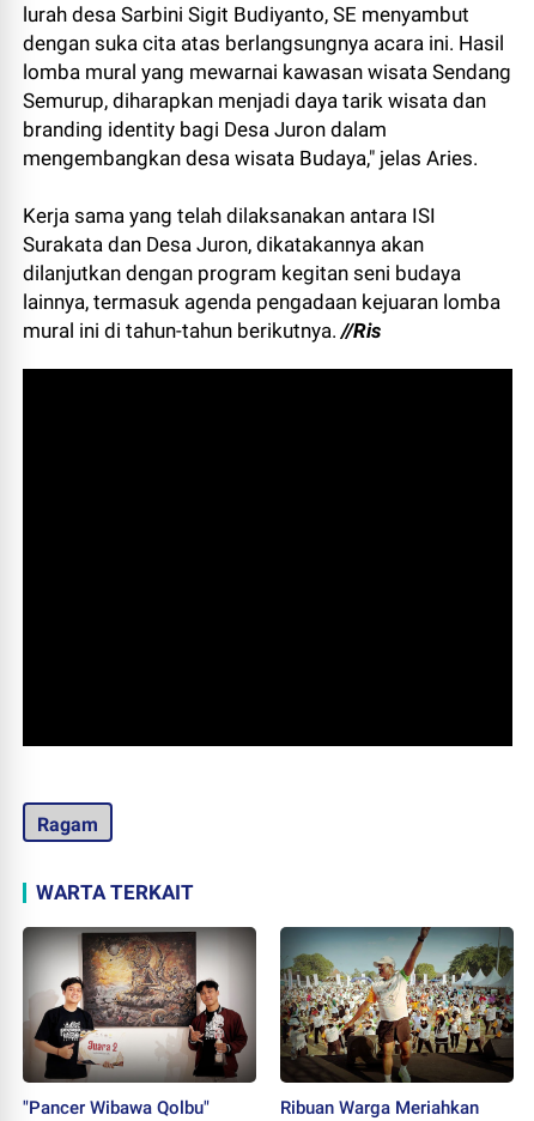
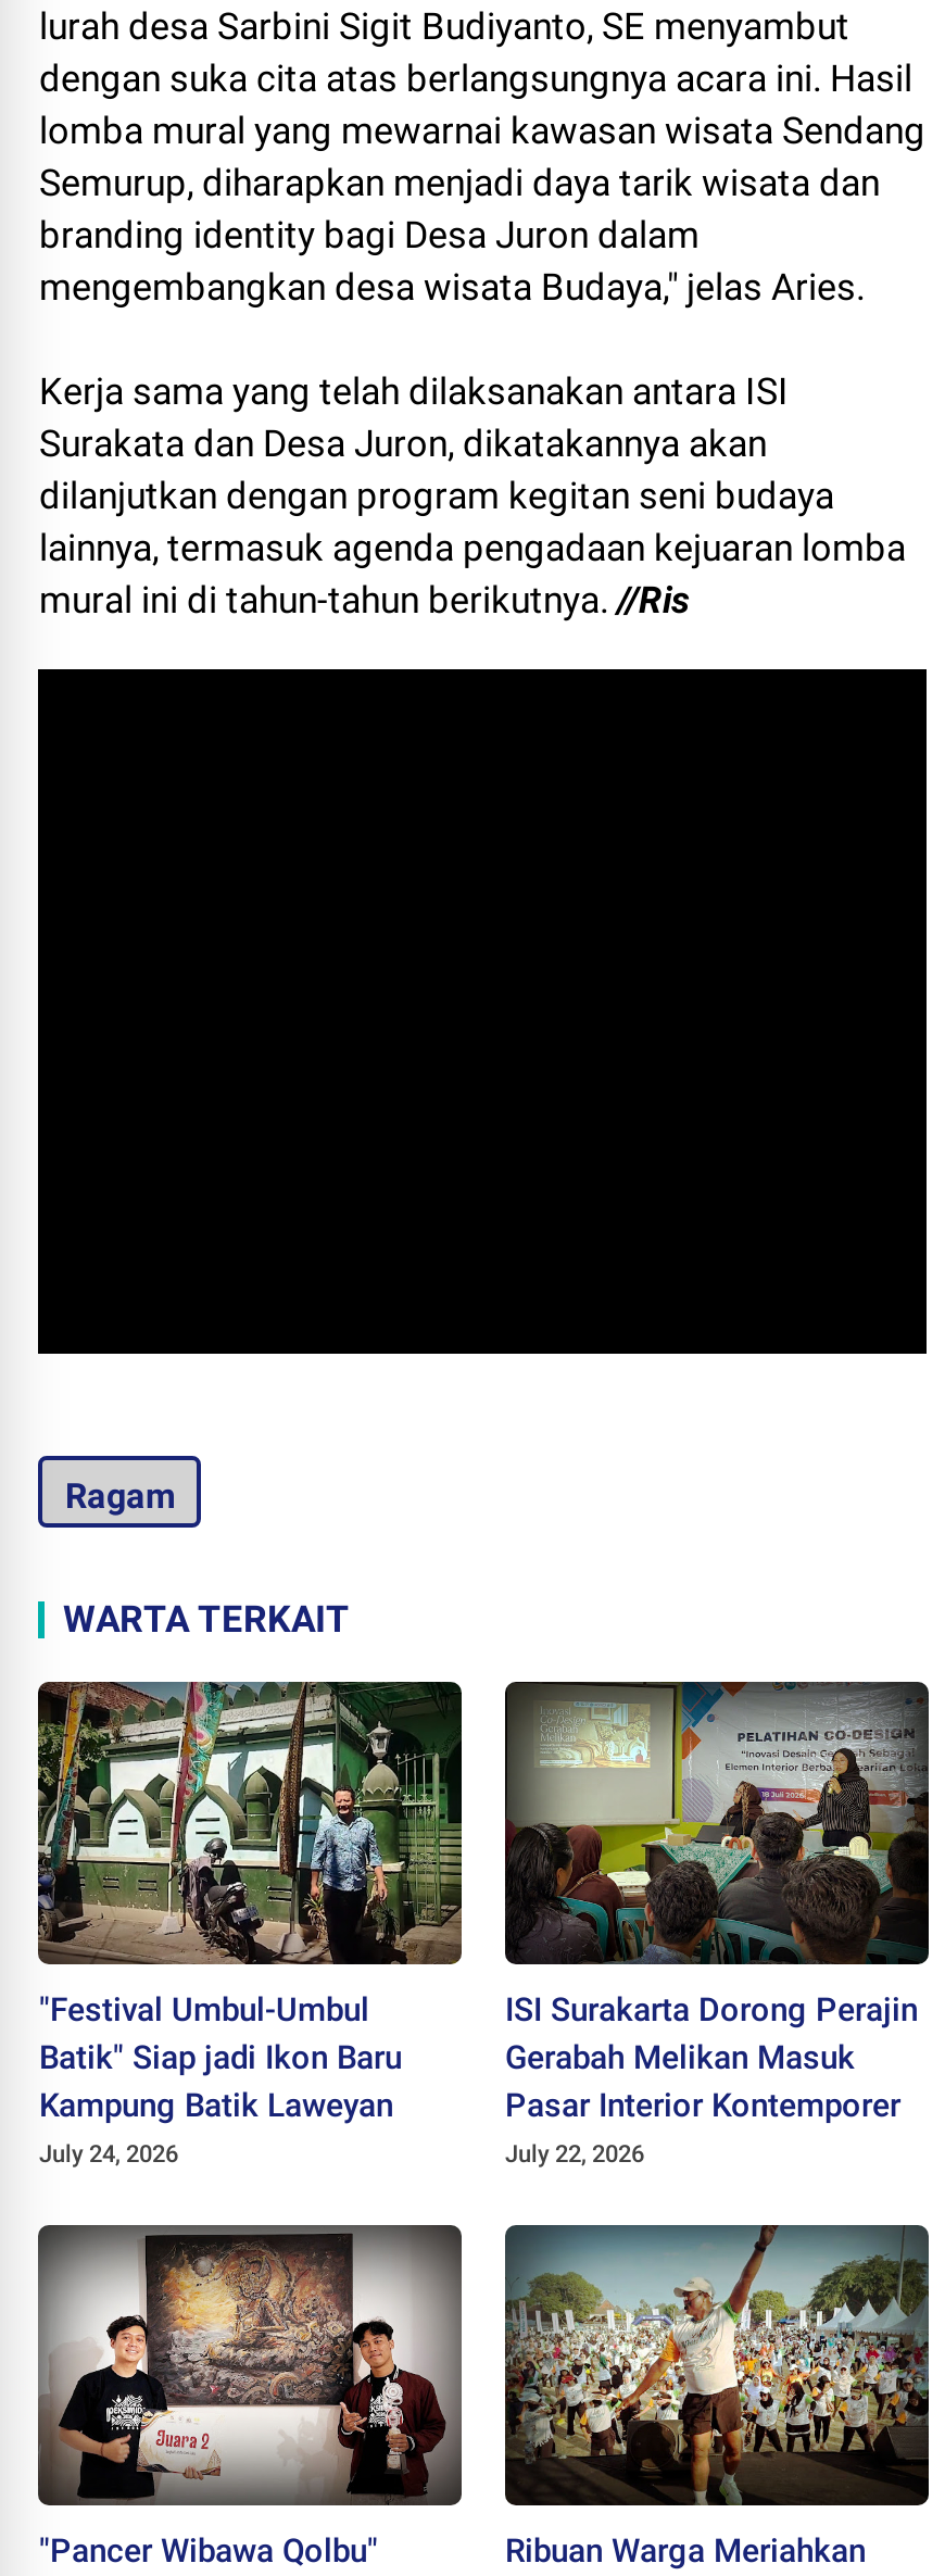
none -> [38,1682,464,2168] [image] | "Festival Umbul-Umbul | Batik" Siap jadi Ikon Baru | Kampung Batik Laweyan | July 24, 2026
none -> [505,1682,927,2168] [image] | ISI Surakarta Dorong Perajin | Gerabah Melikan Masuk | Pasar Interior Kontemporer | July 22, 2026

